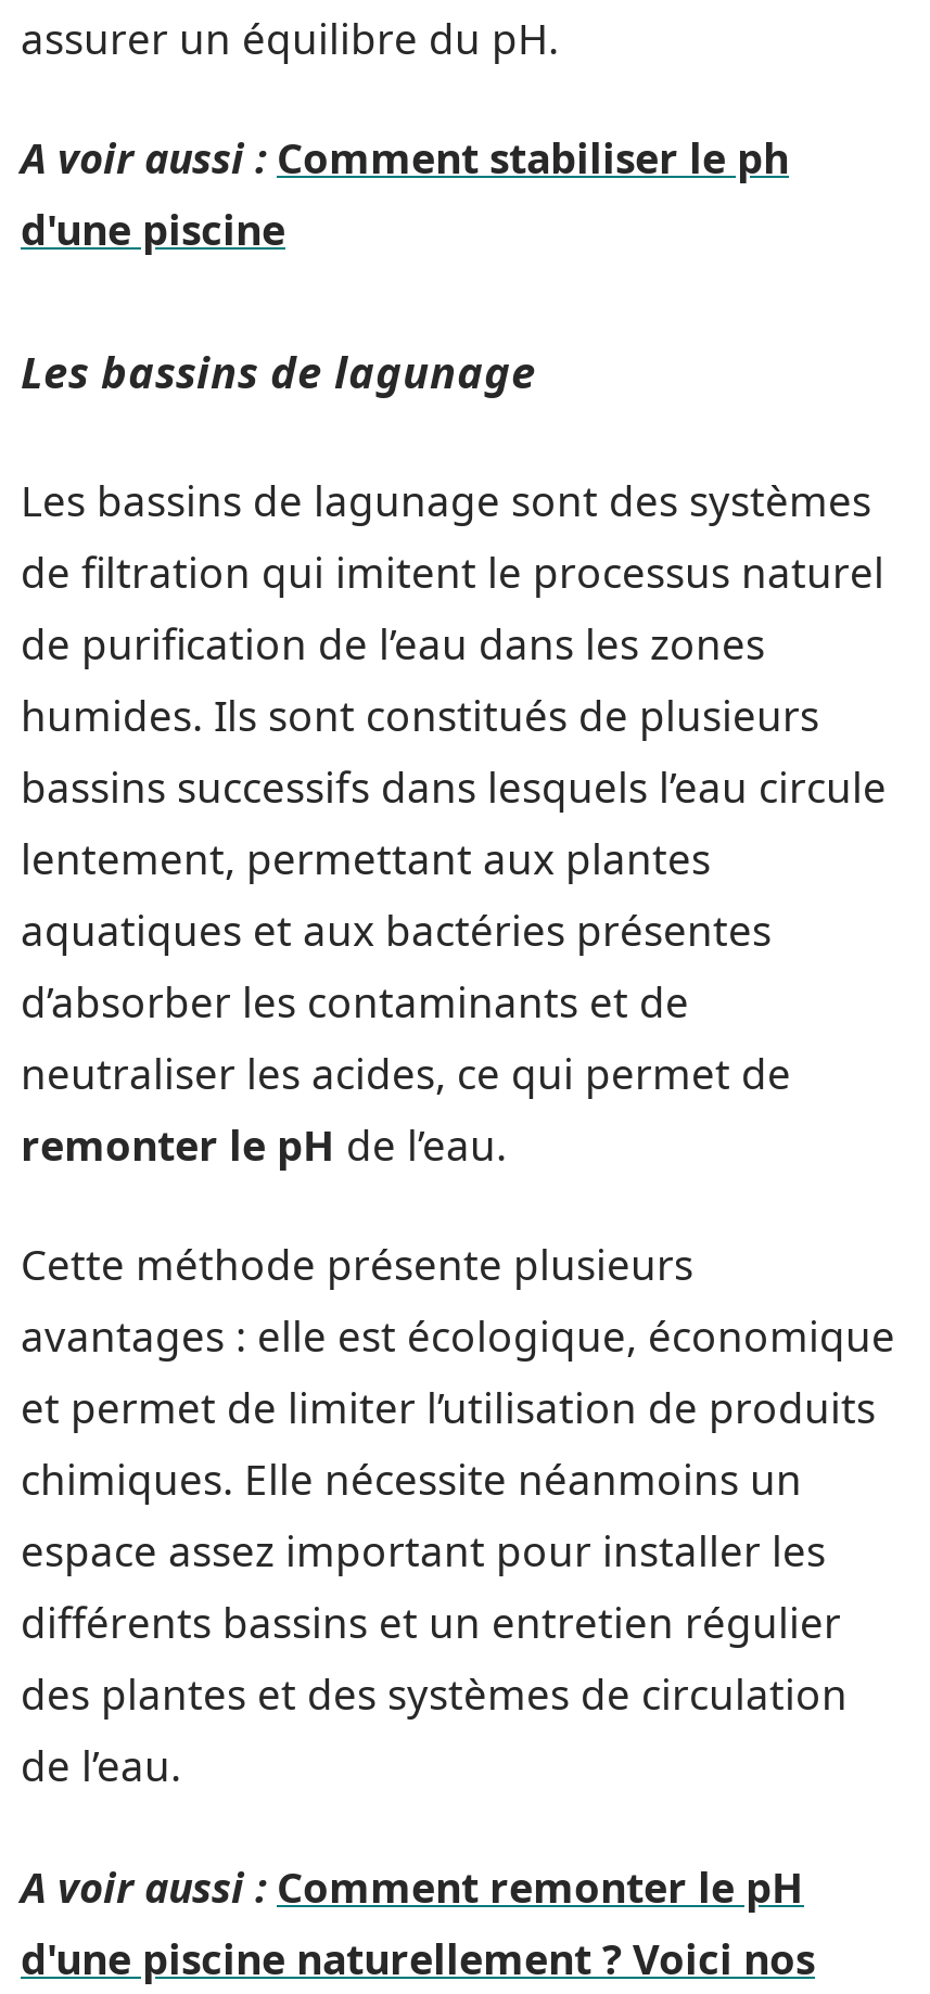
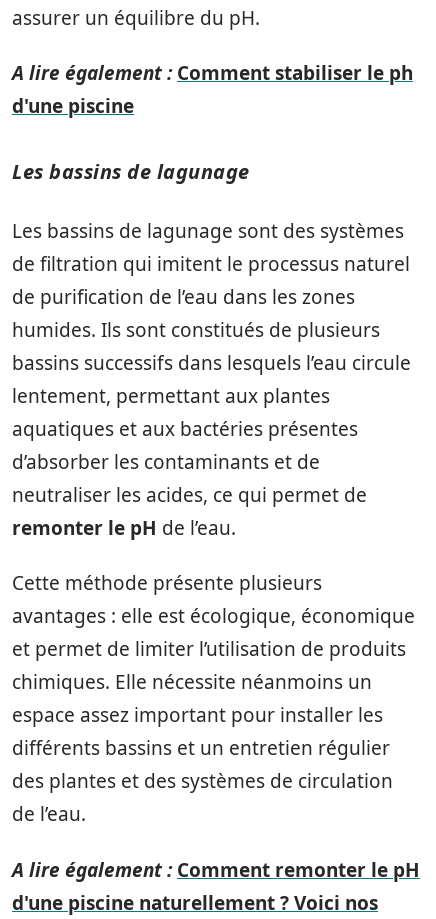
[21,130,789,187] A voir aussi : Comment stabiliser le ph -> [12,60,413,86] A lire également : Comment stabiliser le ph
[21,1858,804,1915] A voir aussi : Comment remonter le pH -> [12,856,420,882] A lire également : Comment remonter le pH

